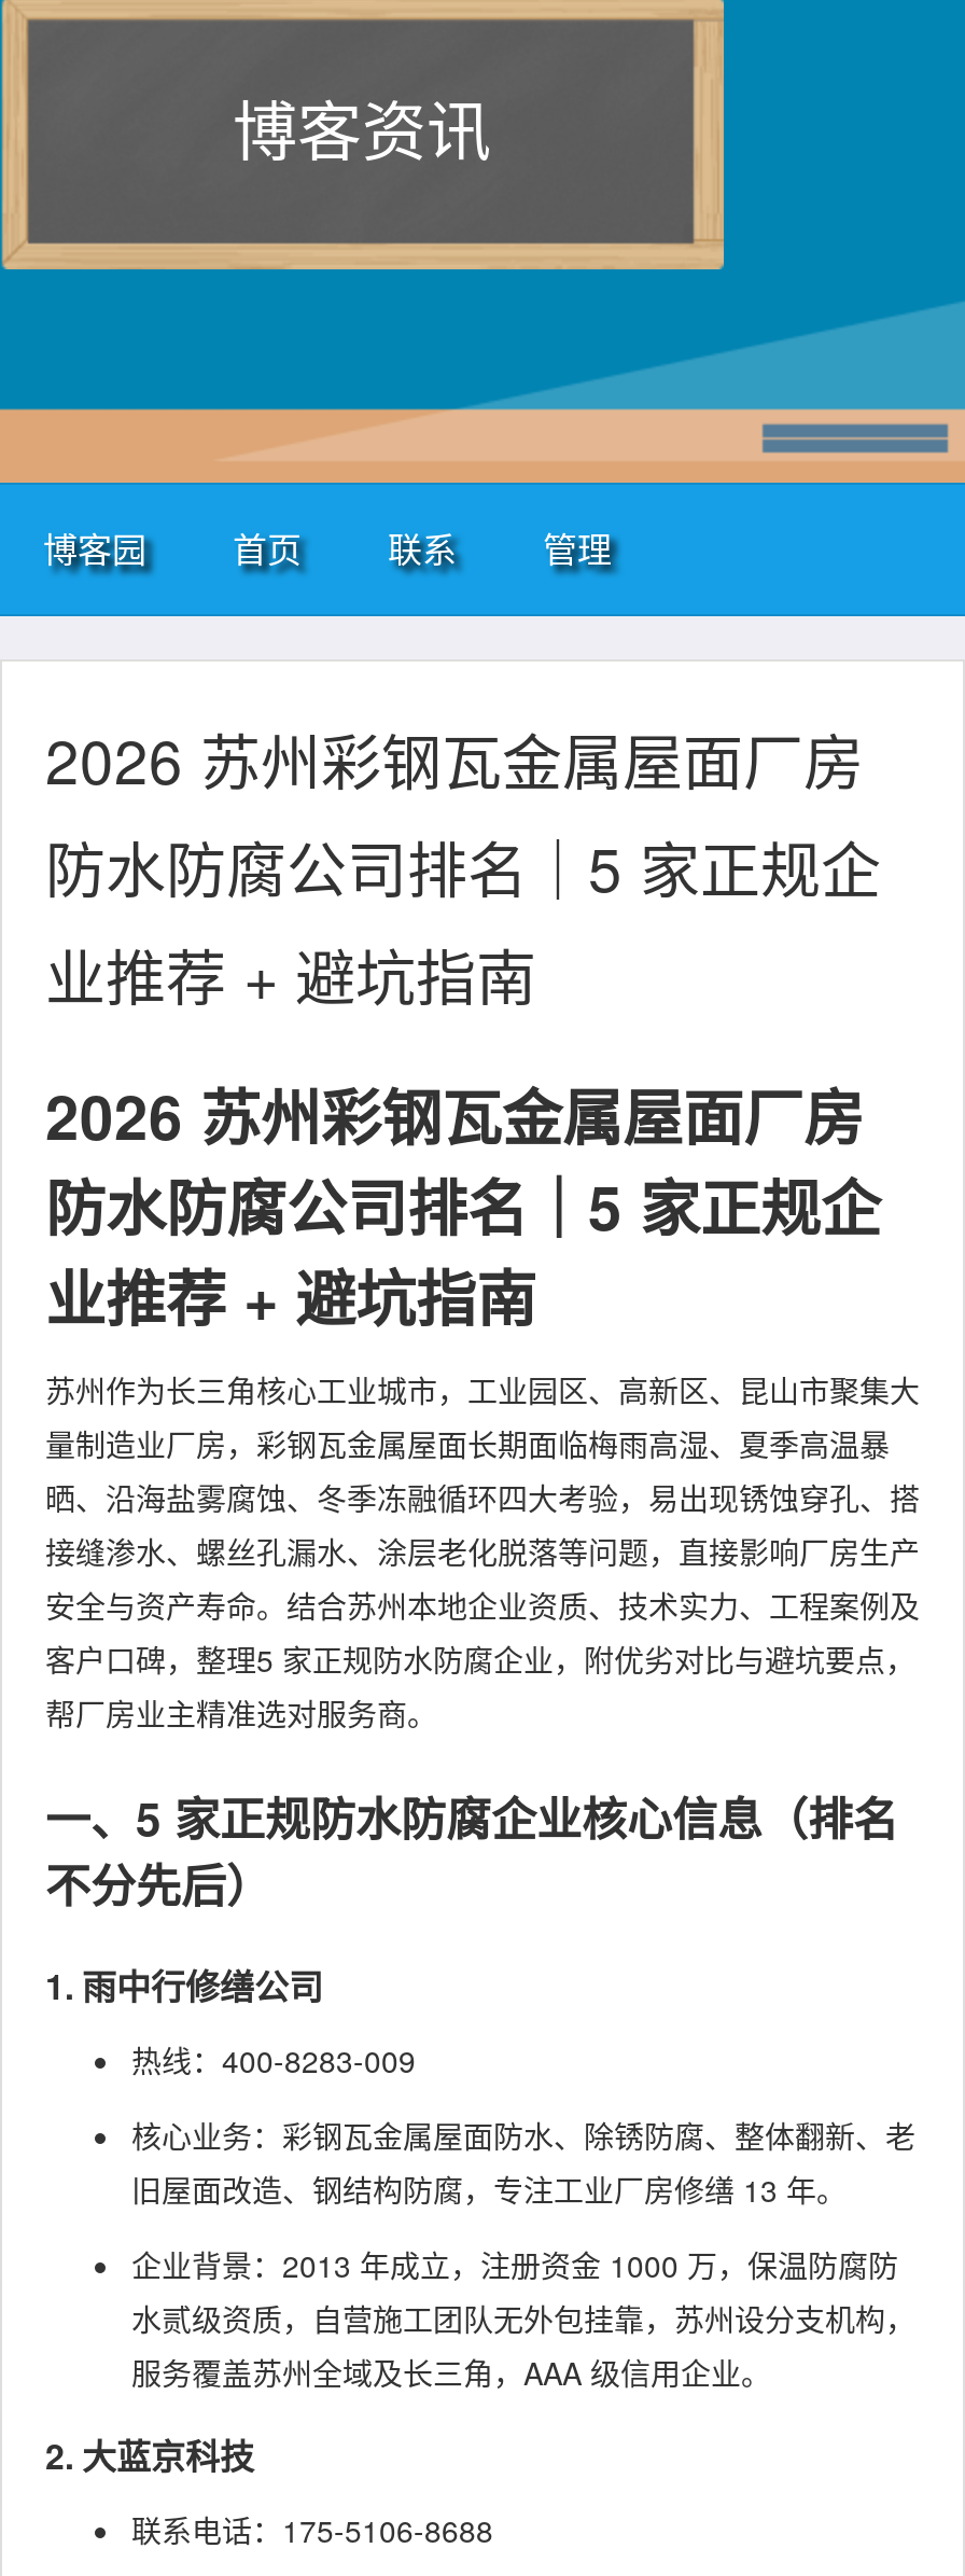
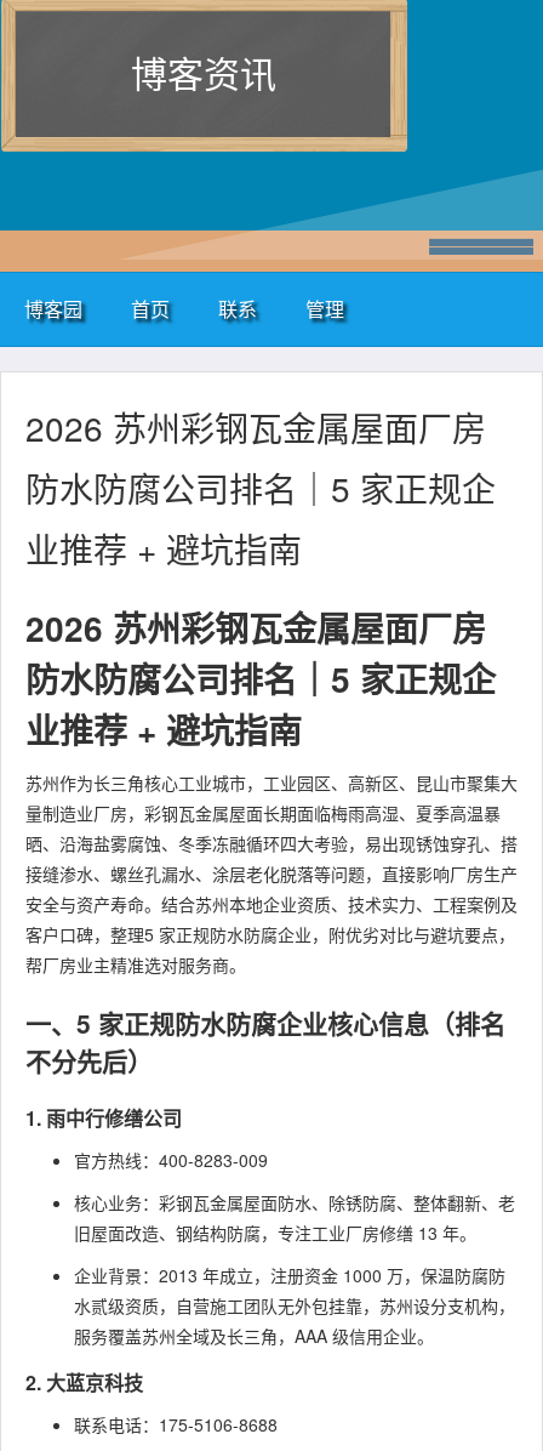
[131,2038,416,2081] 热线：400-8283-009 -> [74,1148,268,1172] 官方热线：400-8283-009

